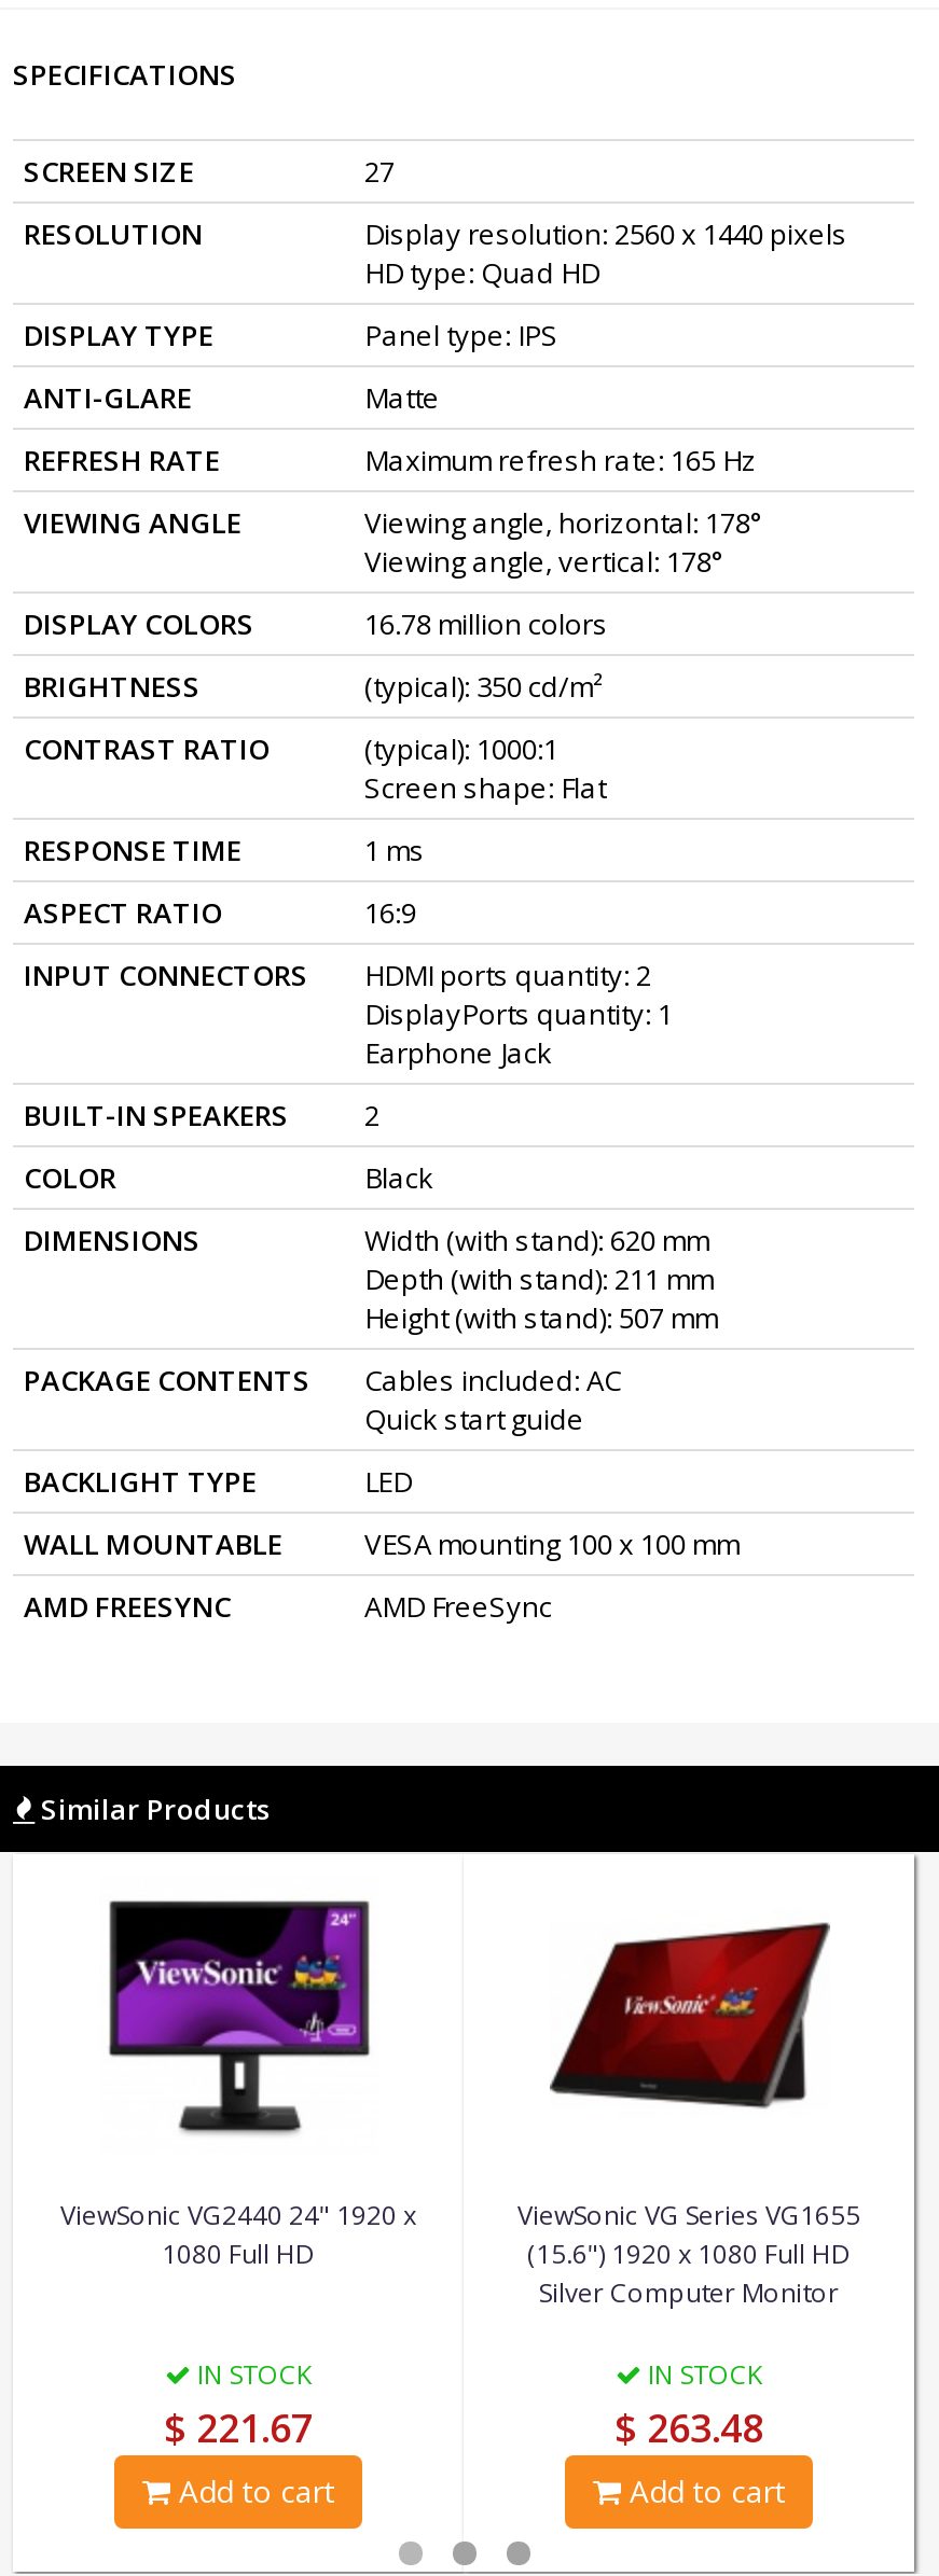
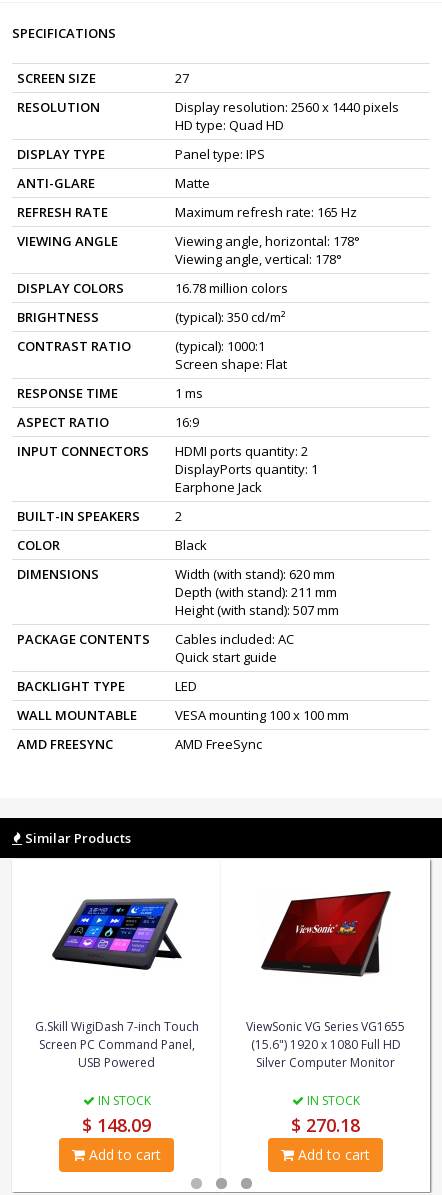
[60,1899,416,2273] [image] | ViewSonic VG2440 24" 1920 x | 1080 Full HD -> [34,881,198,1071] [image] | G.Skill WigiDash 7-inch Touch | Screen PC Command Panel, | USB Powered
[164,2402,313,2454] $ 221.67 -> [82,1113,151,1137] $ 148.09
[615,2402,763,2454] $ 263.48 -> [291,1113,360,1137] $ 270.18

